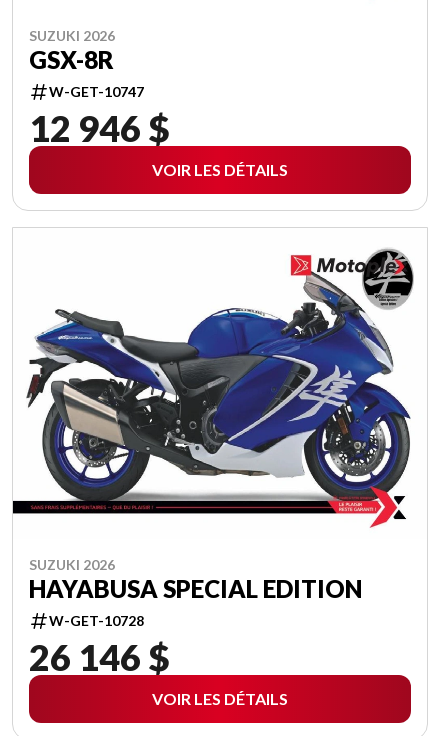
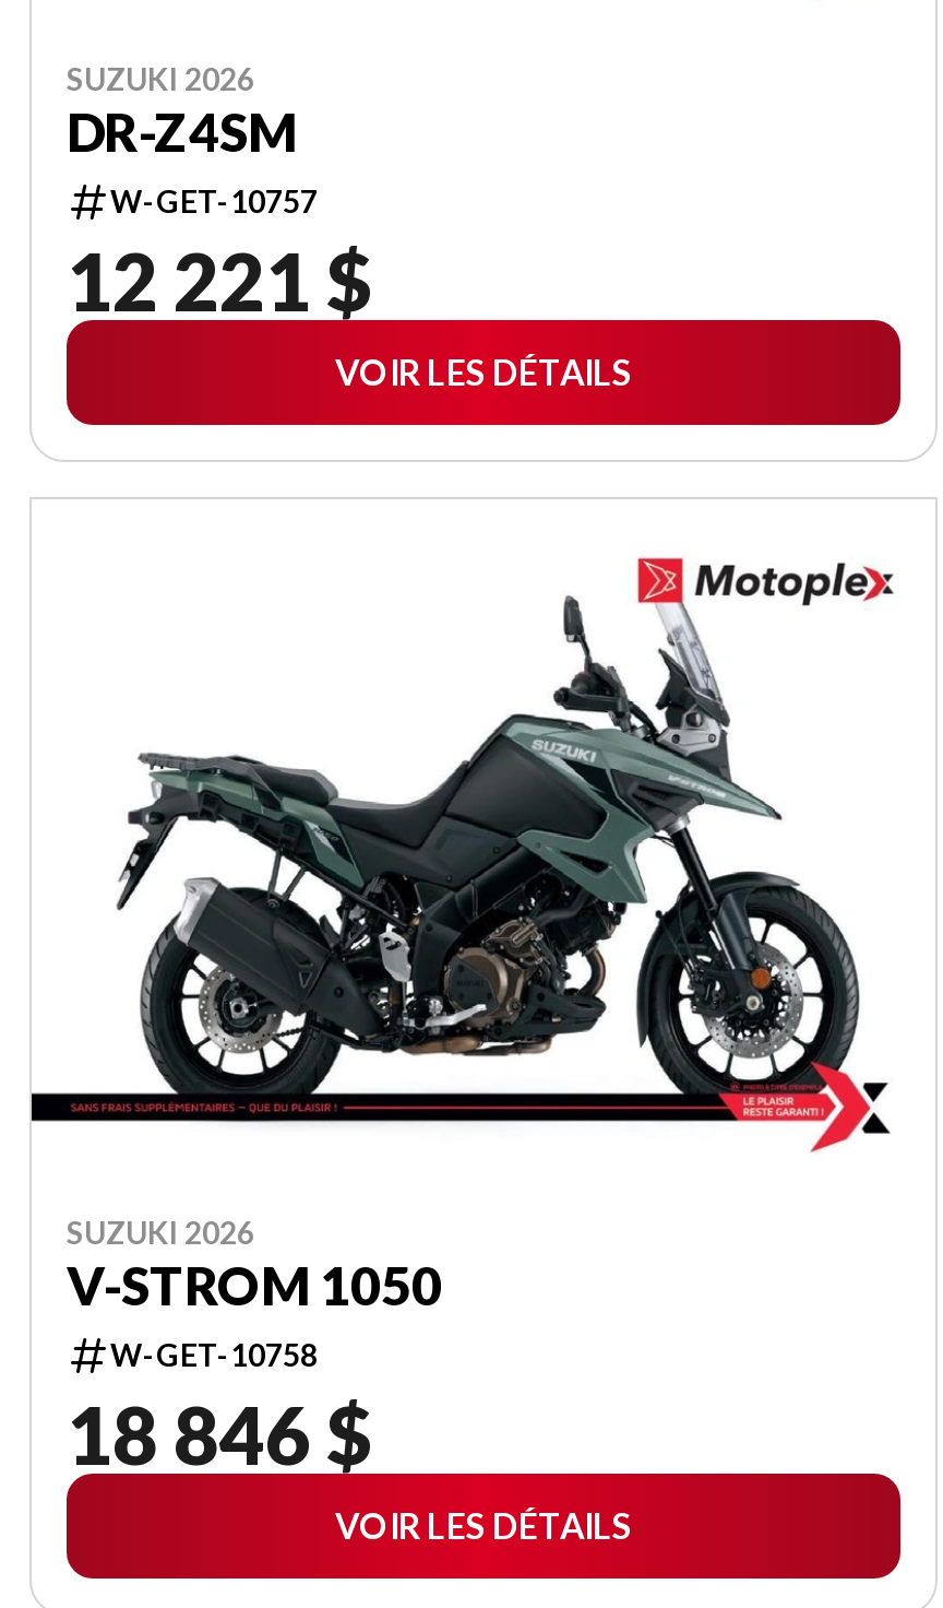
[29,45,170,150] GSX-8R | W-GET-10747 | 12 946 $ -> [67,98,374,328] DR-Z4SM | W-GET-10757 | 12 221 $
[16,248,414,502] [image] -> [36,544,905,1095] [image]
[29,573,362,678] HAYABUSA SPECIAL EDITION | W-GET-10728 | 26 146 $ -> [67,1253,442,1482] V-STROM 1050 | W-GET-10758 | 18 846 $

